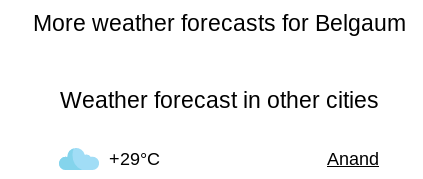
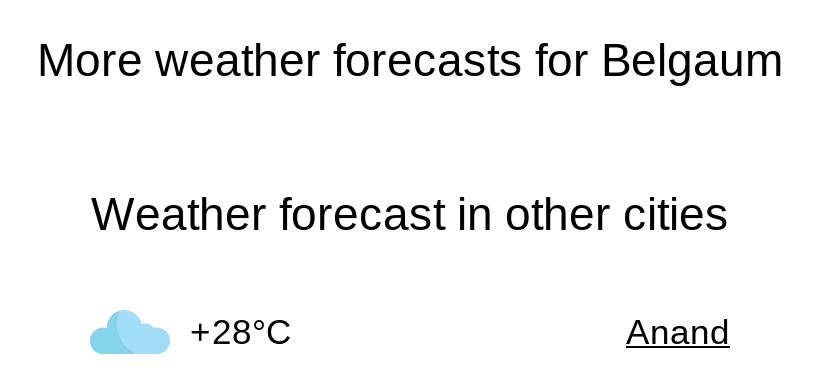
[109,149,160,169] +29°C -> [190,312,292,352] +28°C

